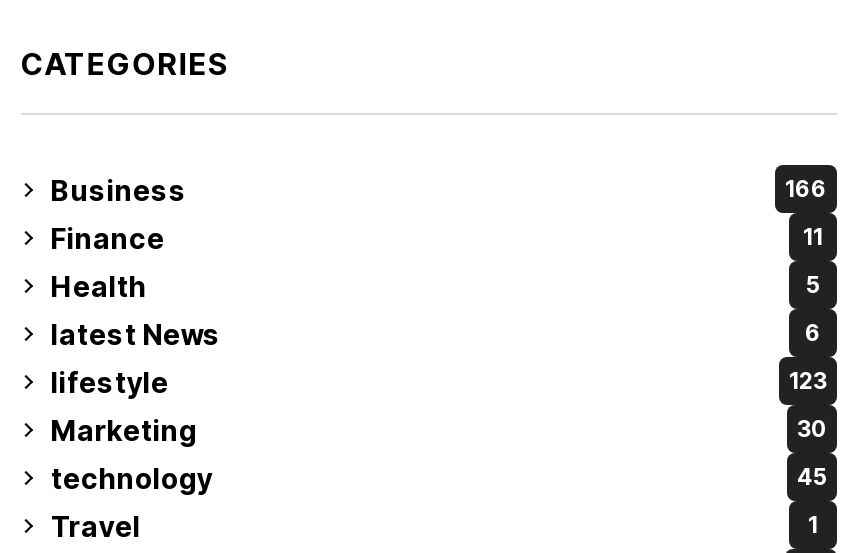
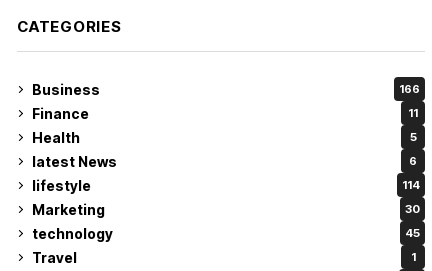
[789,367,827,395] 123 -> [402,178,420,192] 114

